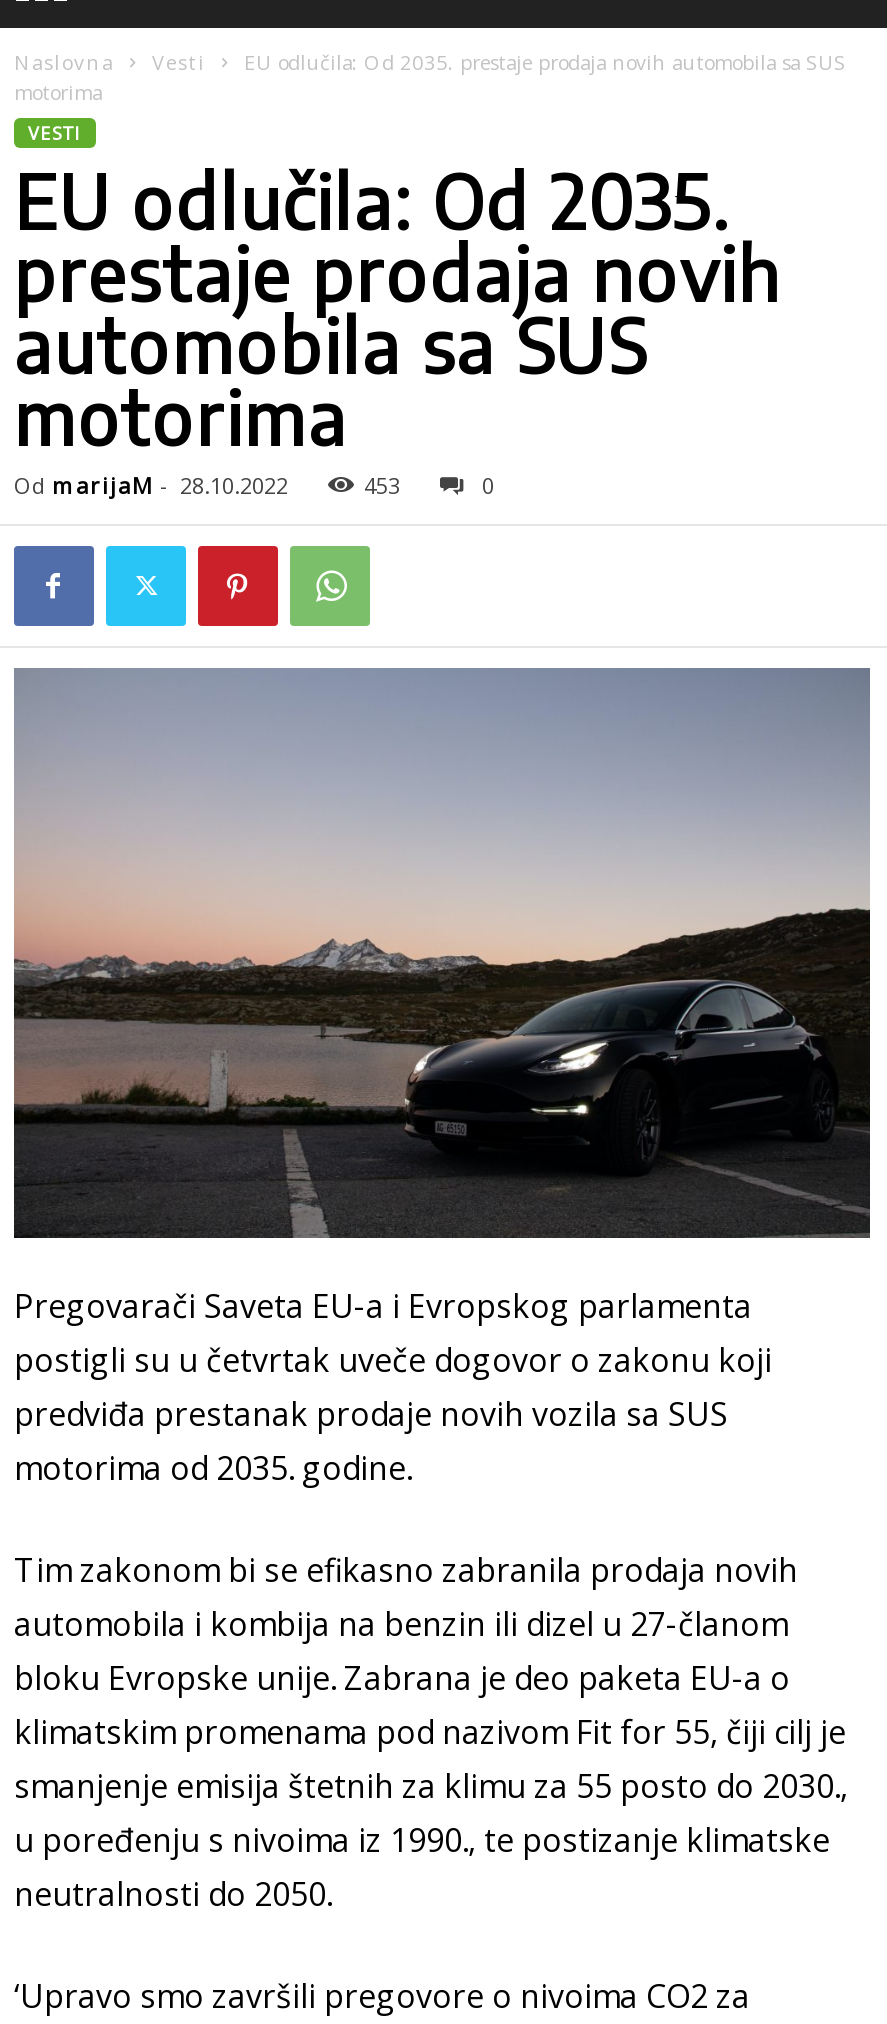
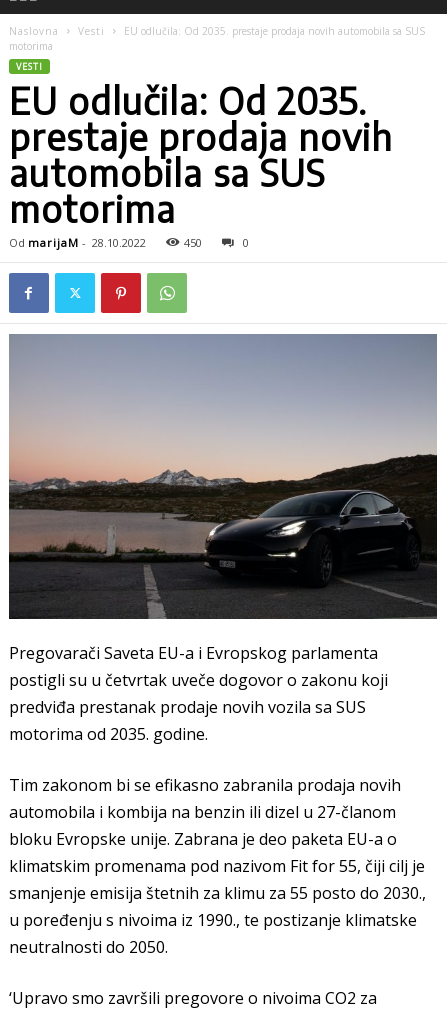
[364,470,400,500] 453 -> [184,235,202,250] 450

